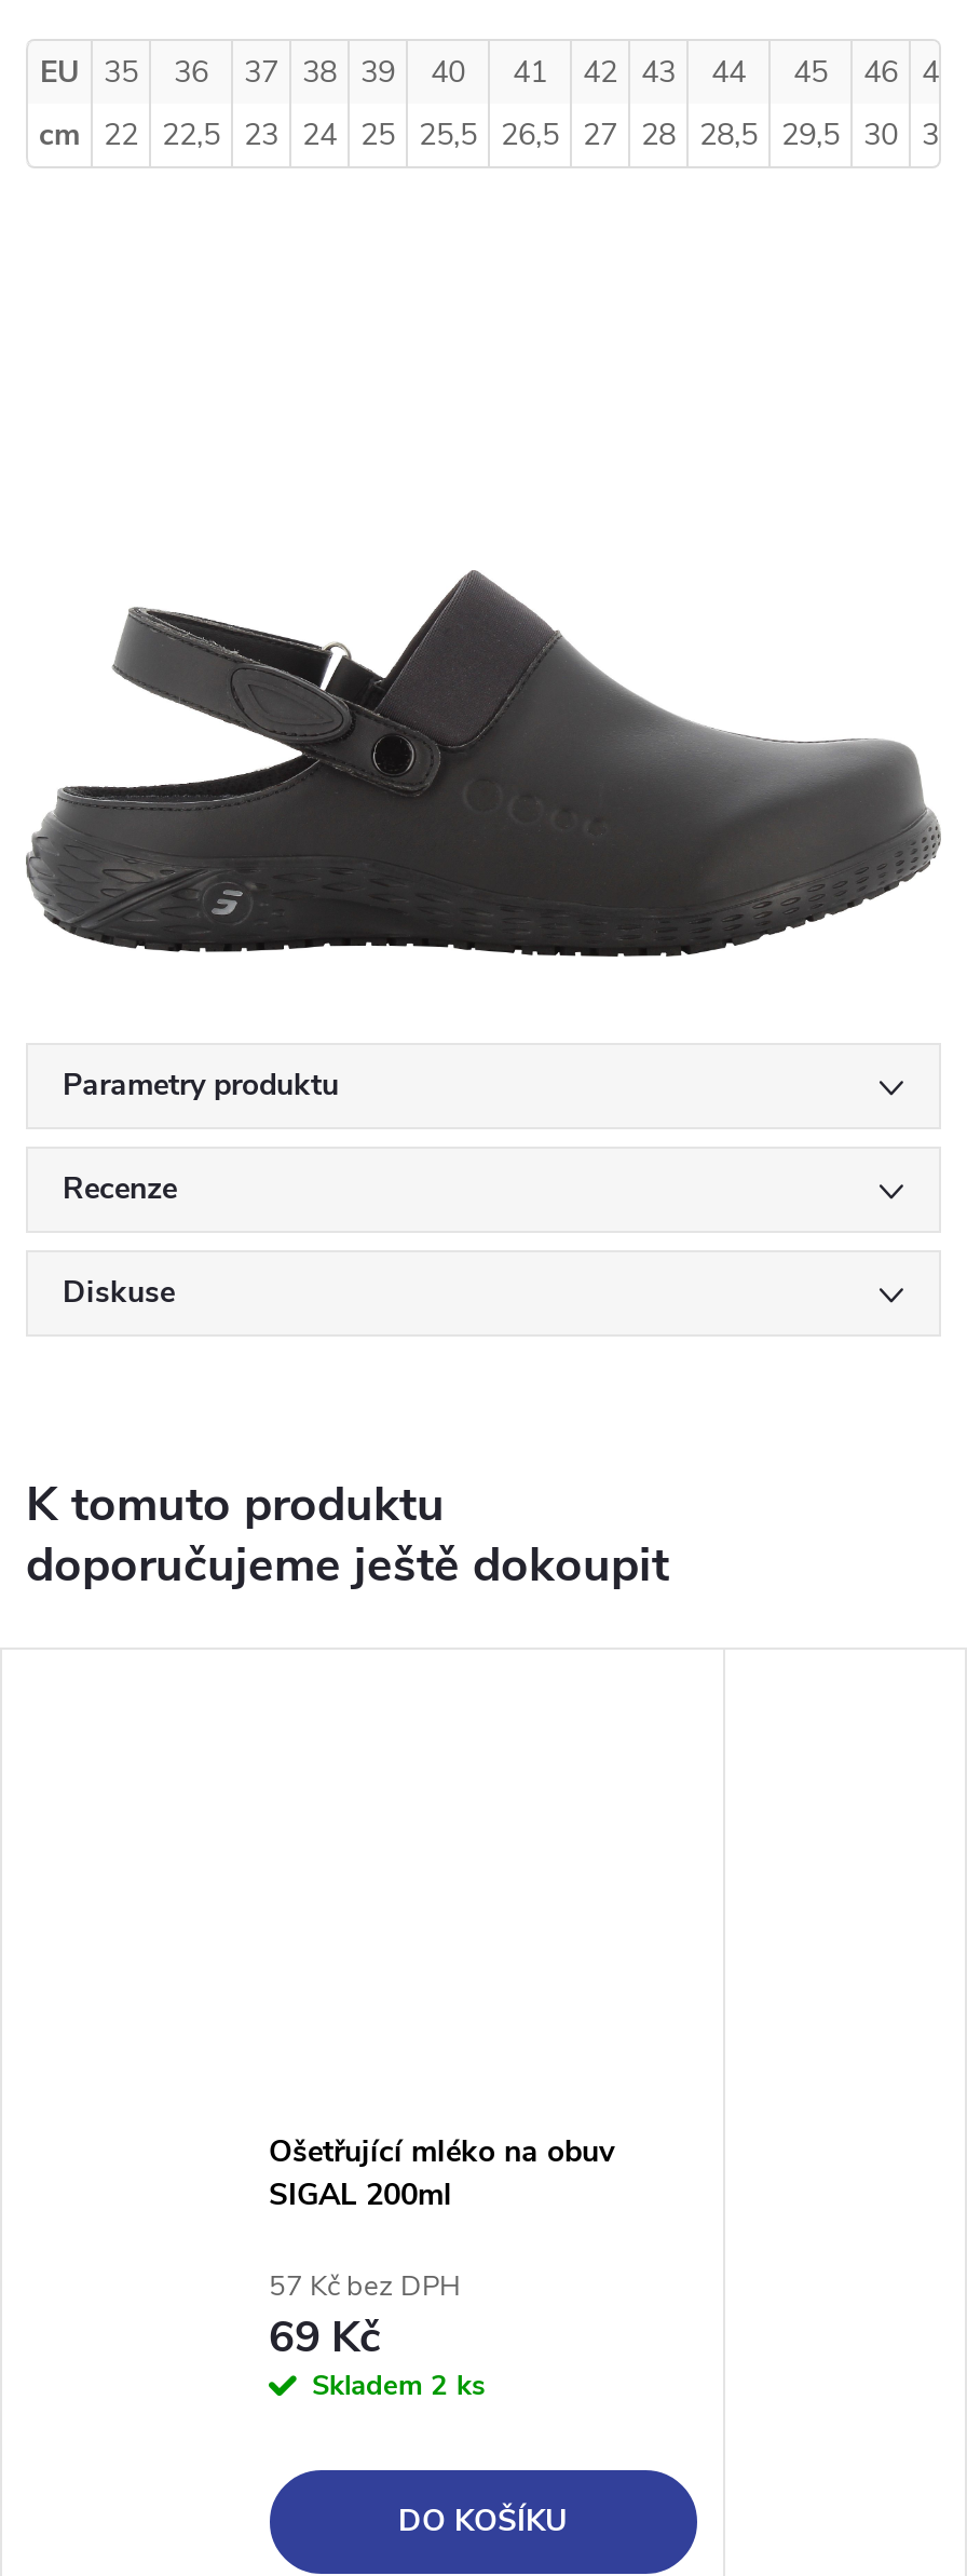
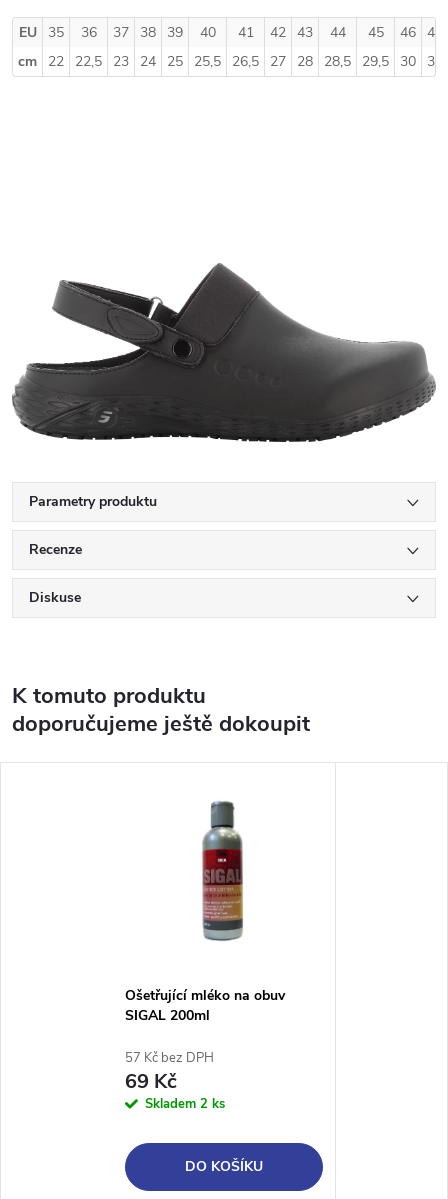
none -> [201,800,244,942] [image]

